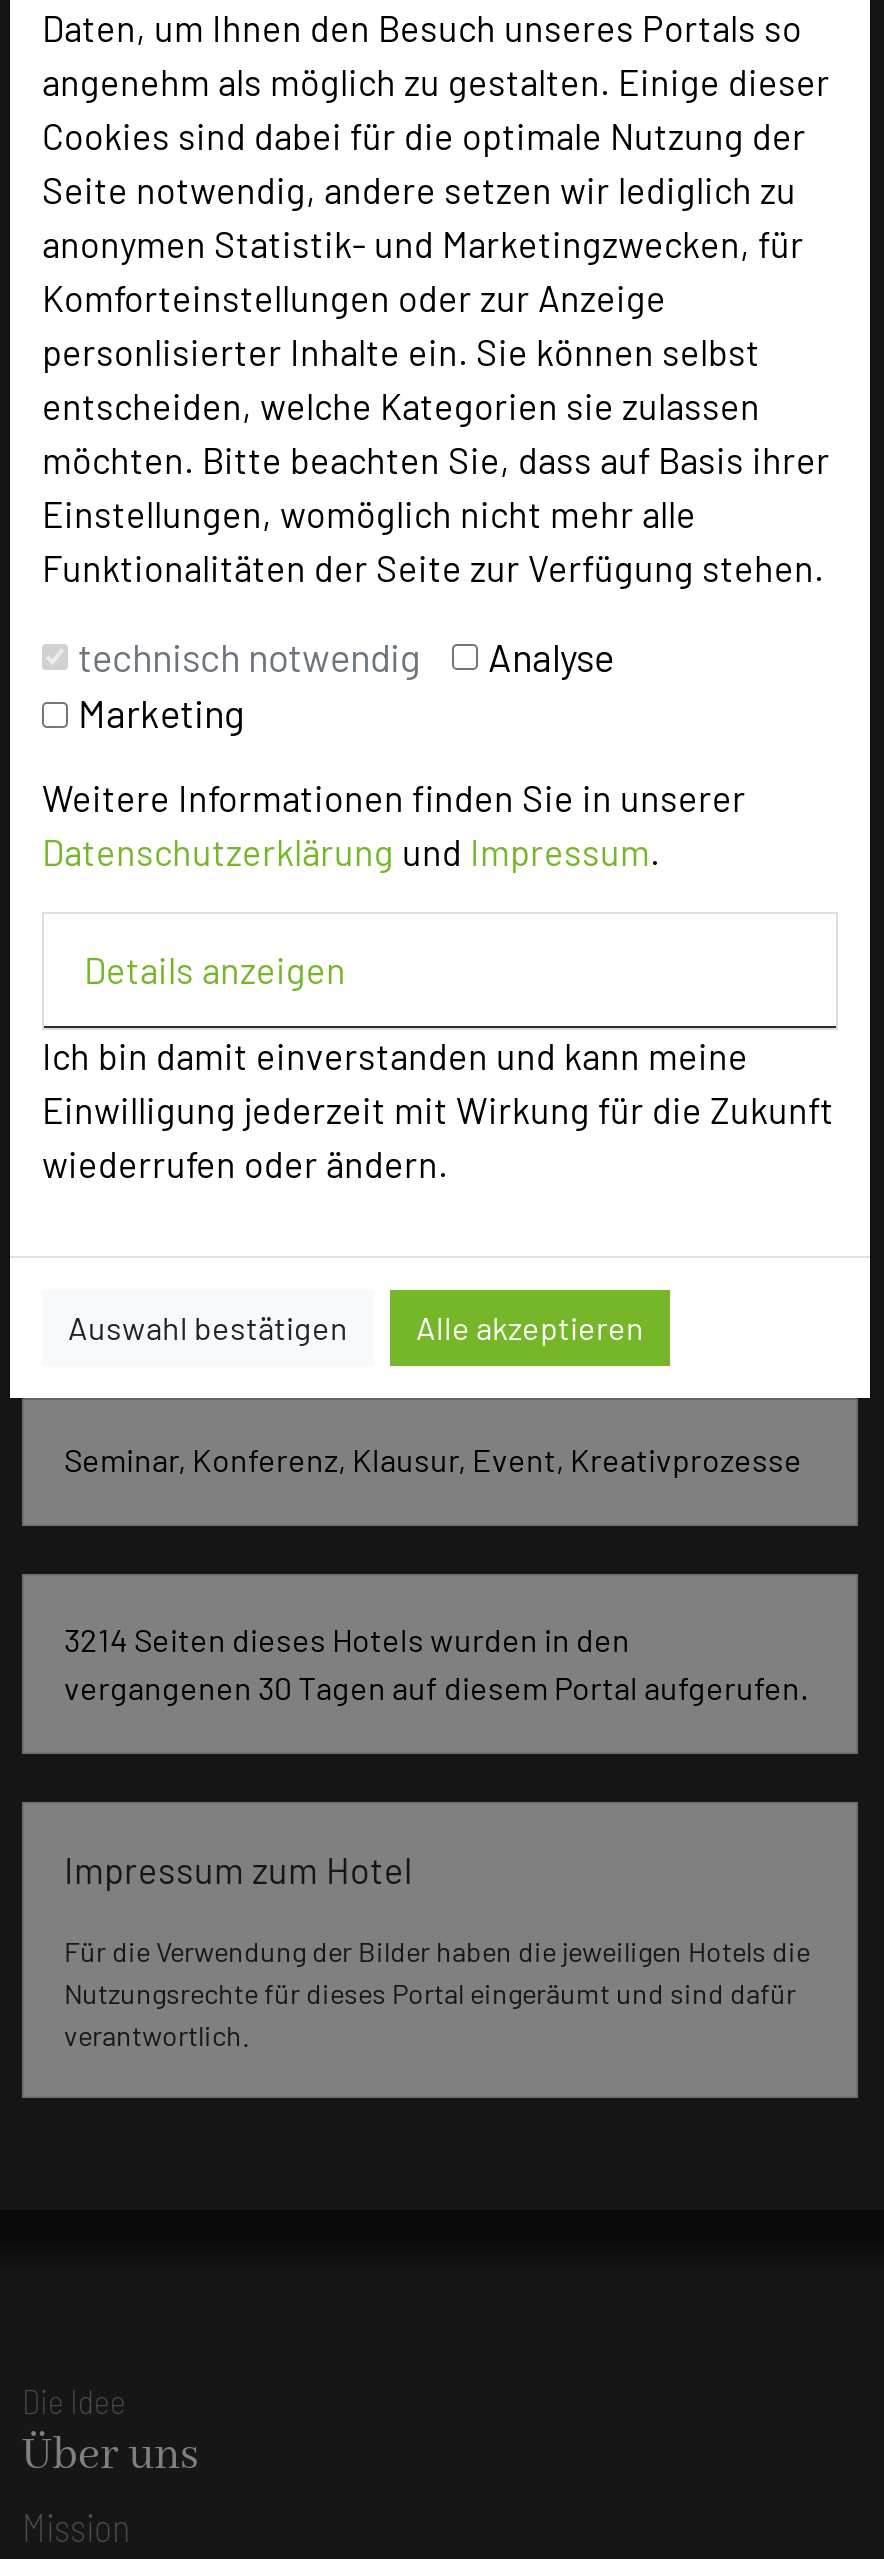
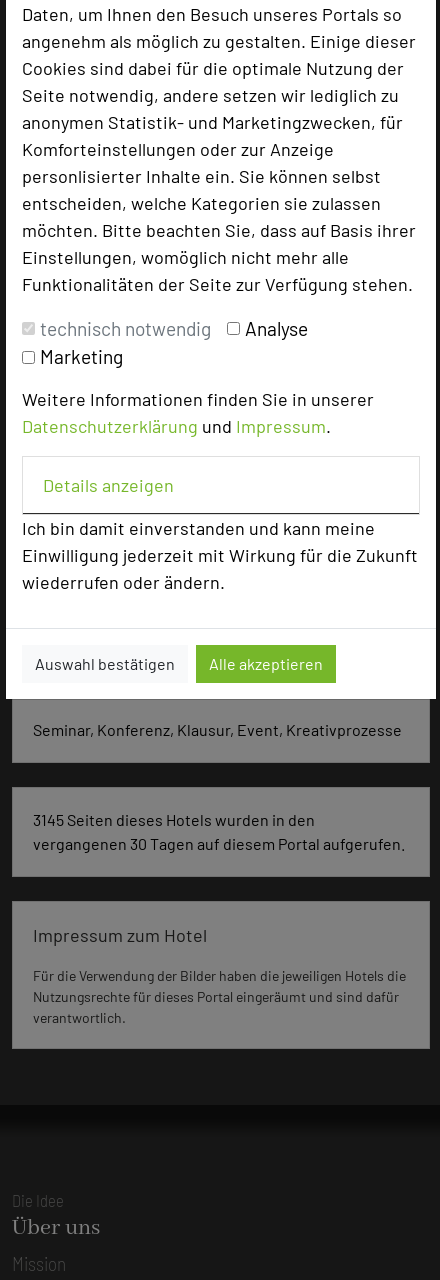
[64,1620,630,1658] 3214 Seiten dieses Hotels wurden in den -> [33,810,315,829] 3145 Seiten dieses Hotels wurden in den

